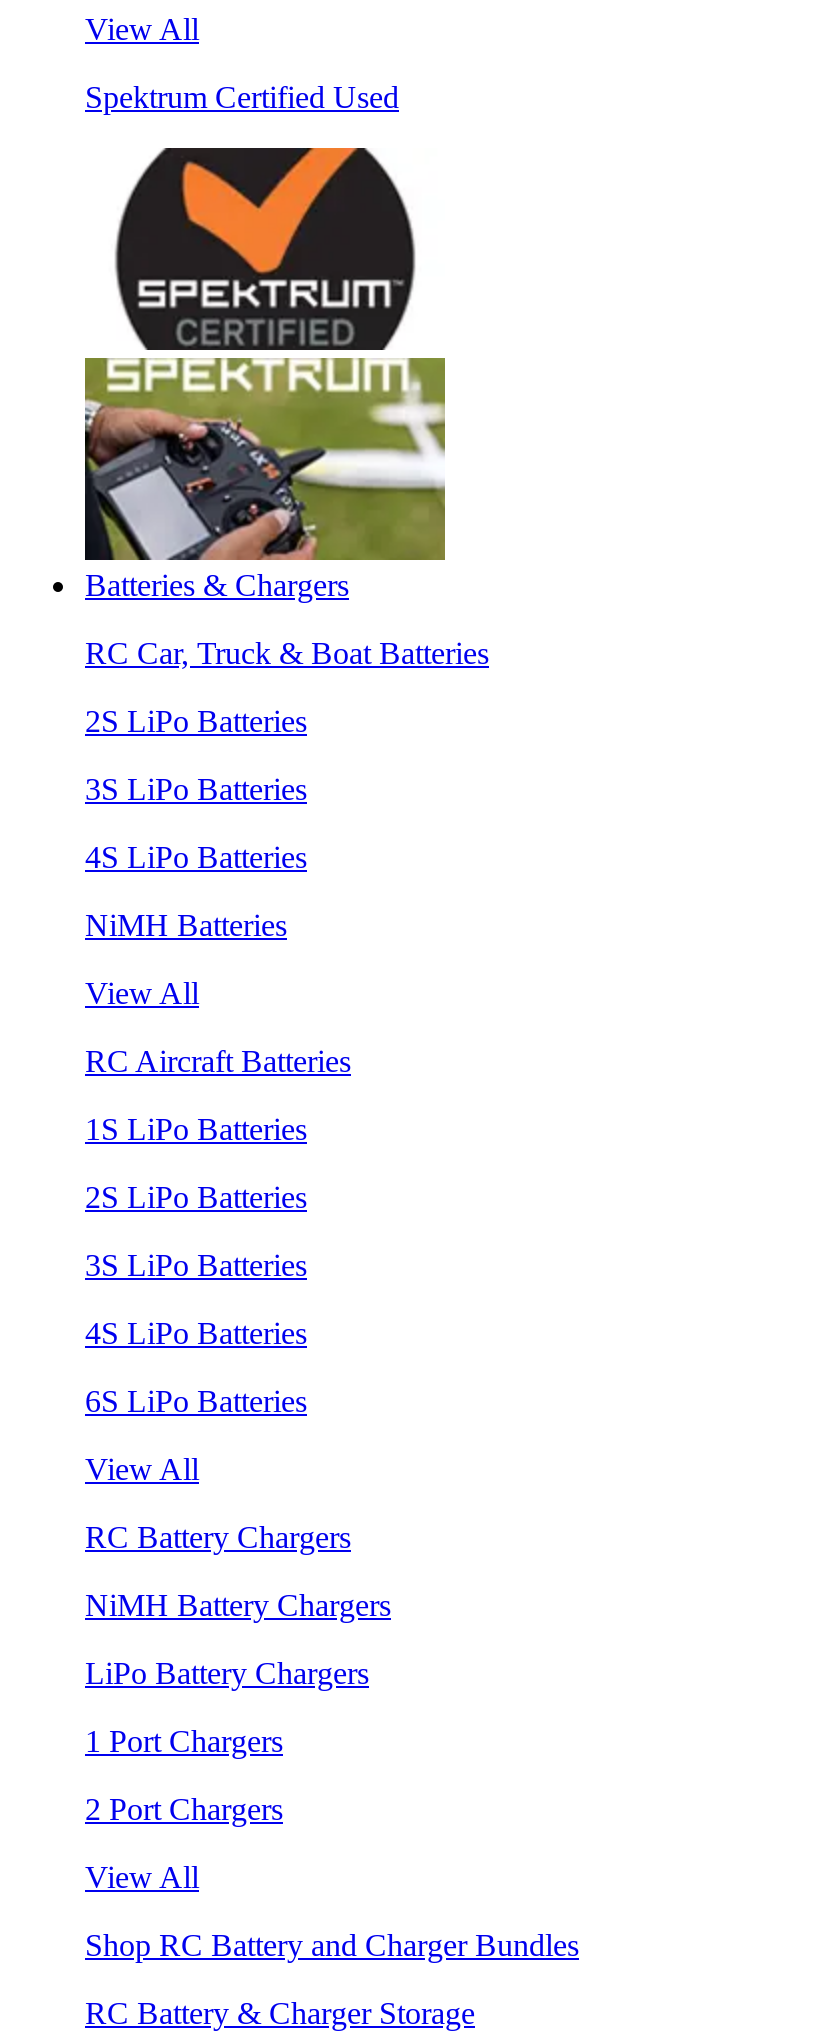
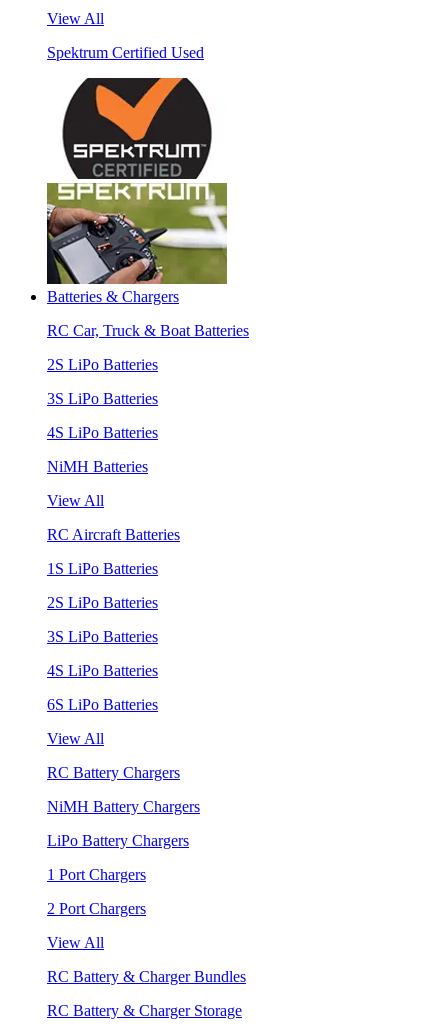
[85,1928,579,1962] Shop RC Battery and Charger Bundles -> [47,968,246,985] RC Battery & Charger Bundles

